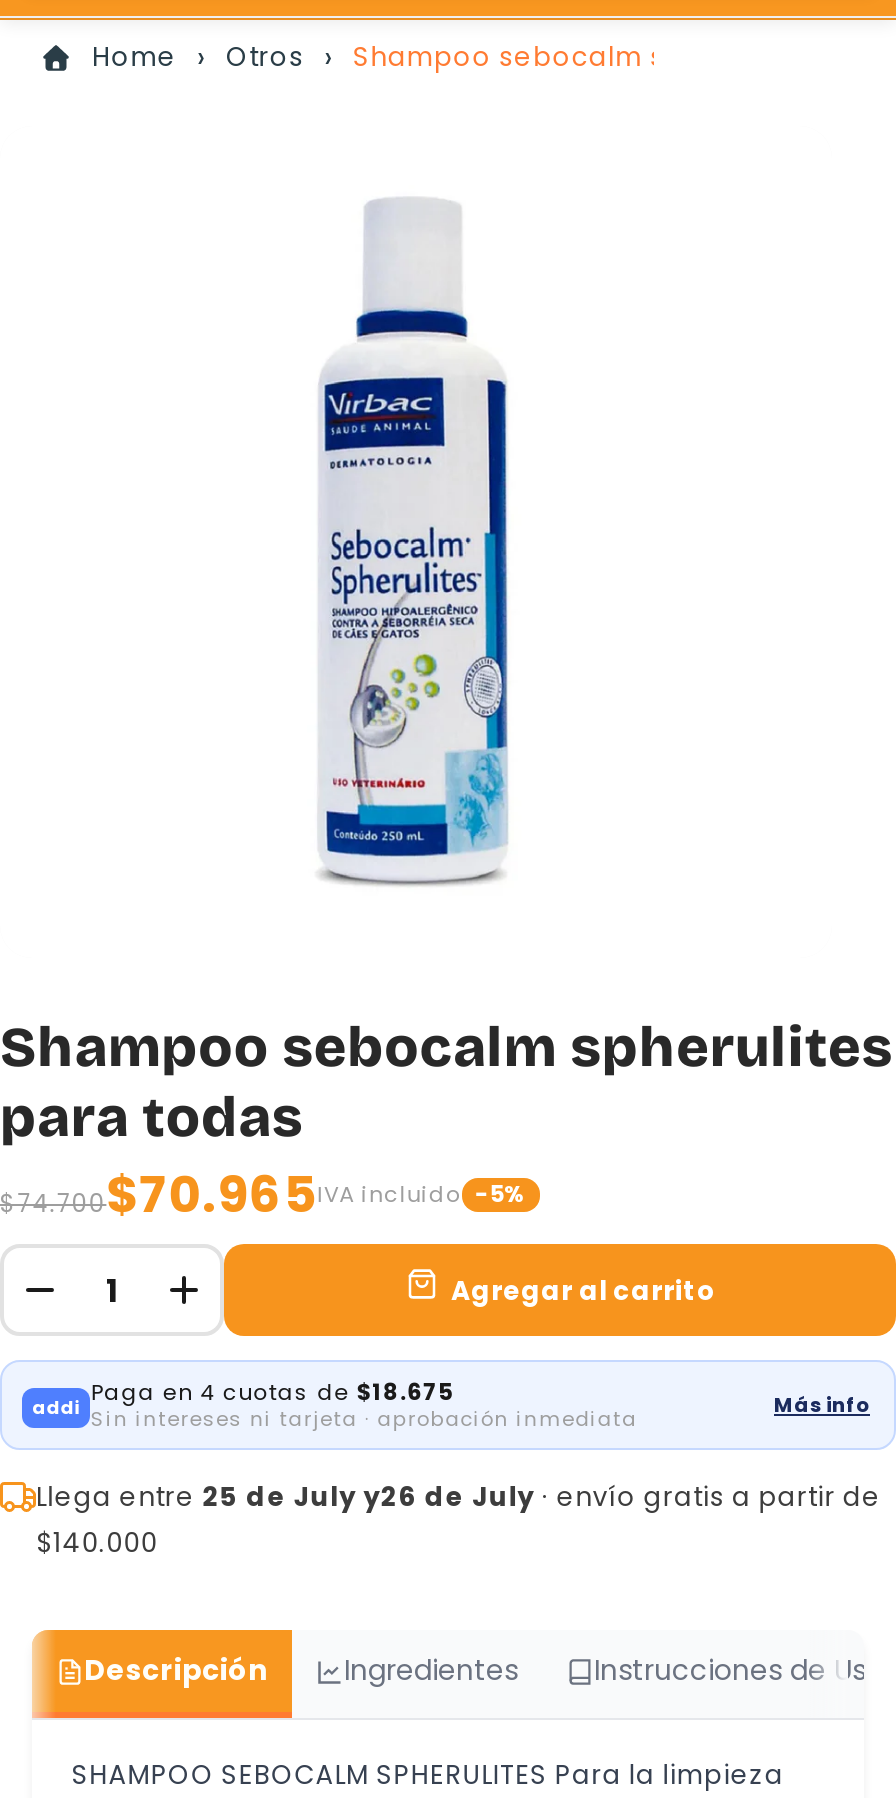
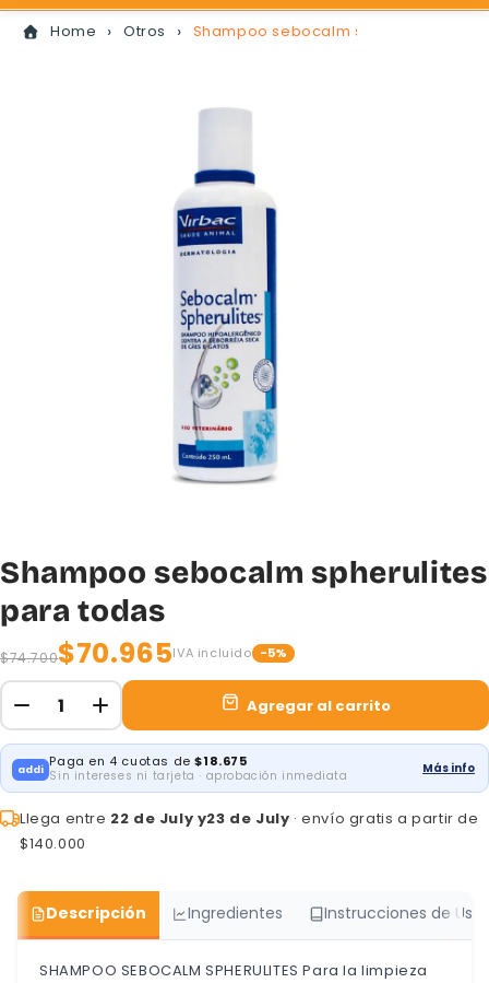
[36,1478,881,1516] Llega entre 25 de July y26 de July · envío gratis a partir de -> [20,808,479,829] Llega entre 22 de July y23 de July · envío gratis a partir de

